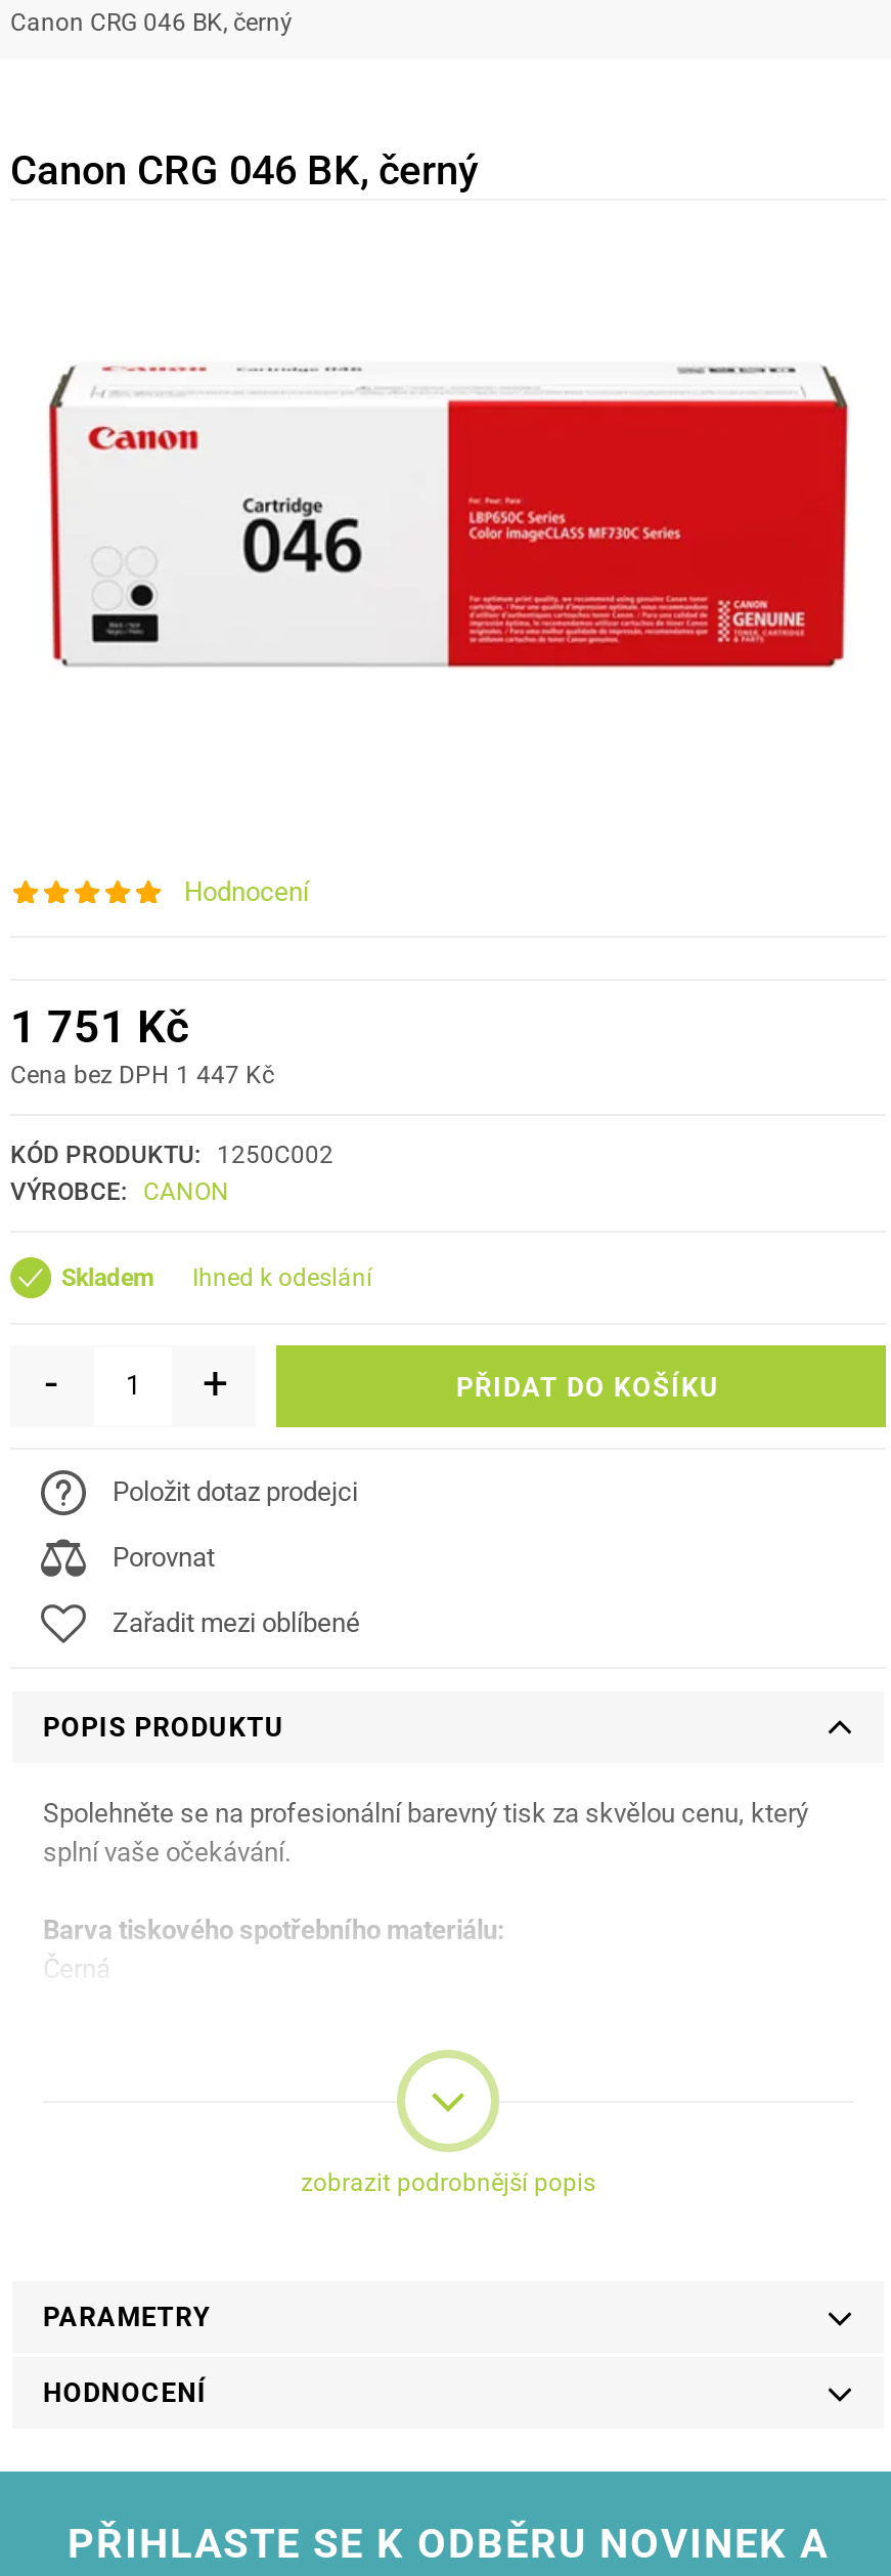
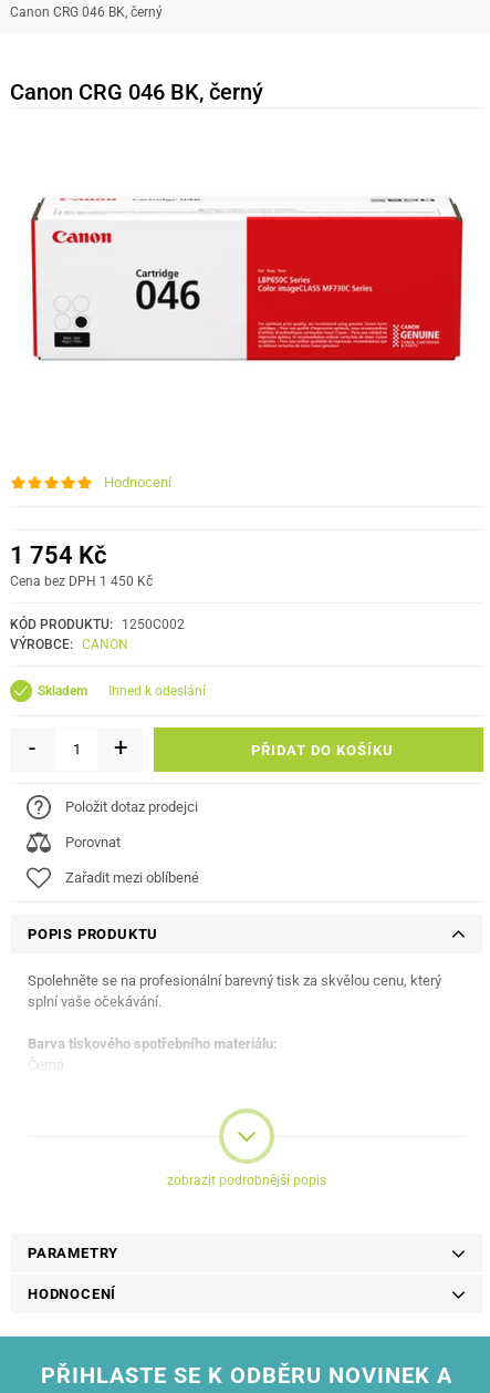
[10,1001,188,1052] 1 751 Kč -> [10,541,106,569] 1 754 Kč
[10,1060,274,1089] Cena bez DPH 1 447 Kč -> [10,573,153,589] Cena bez DPH 1 450 Kč

